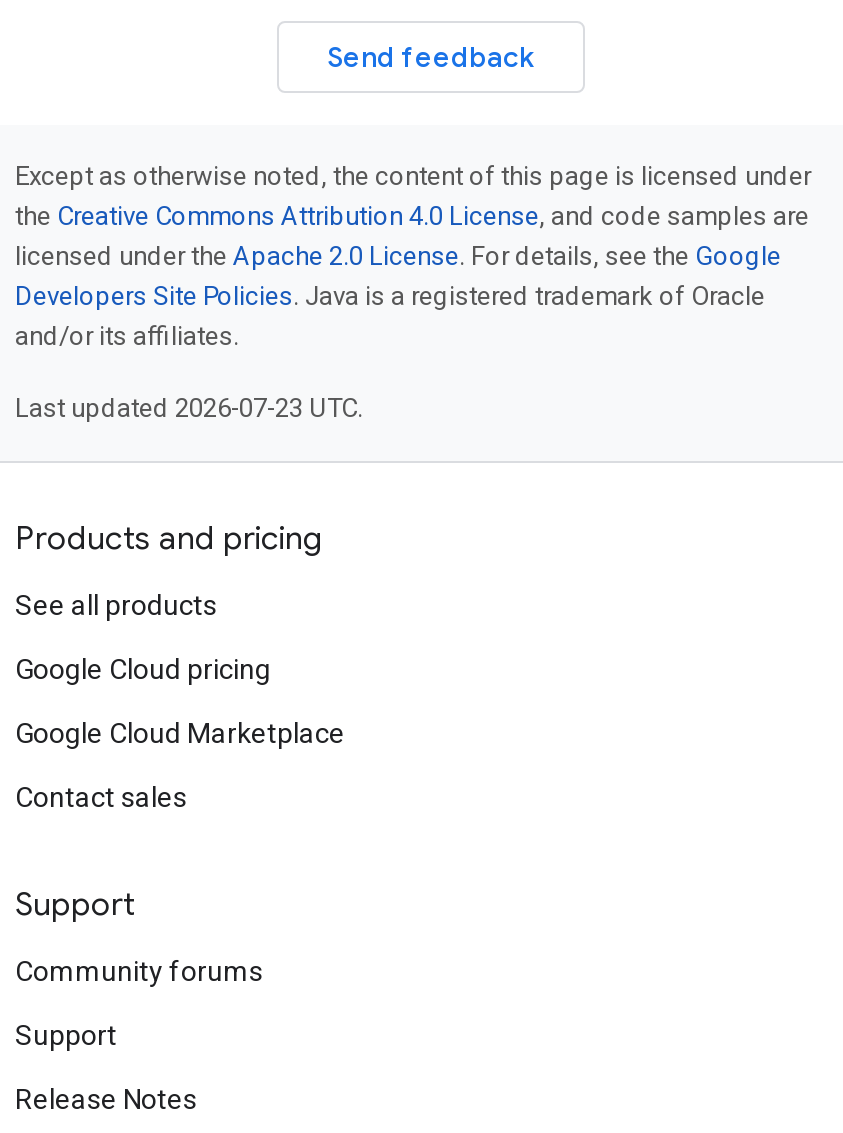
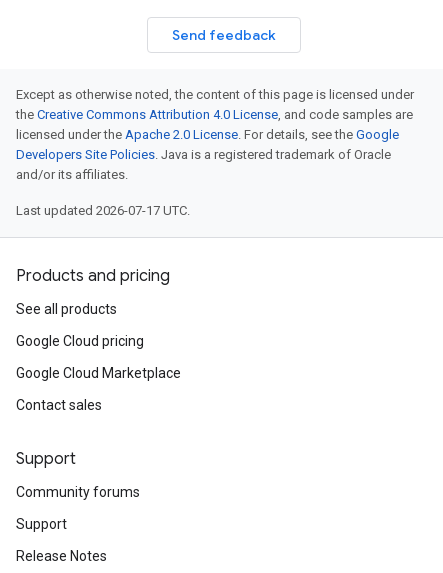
[15,393,363,423] Last updated 2026-07-23 UTC. -> [16,203,190,218] Last updated 2026-07-17 UTC.

